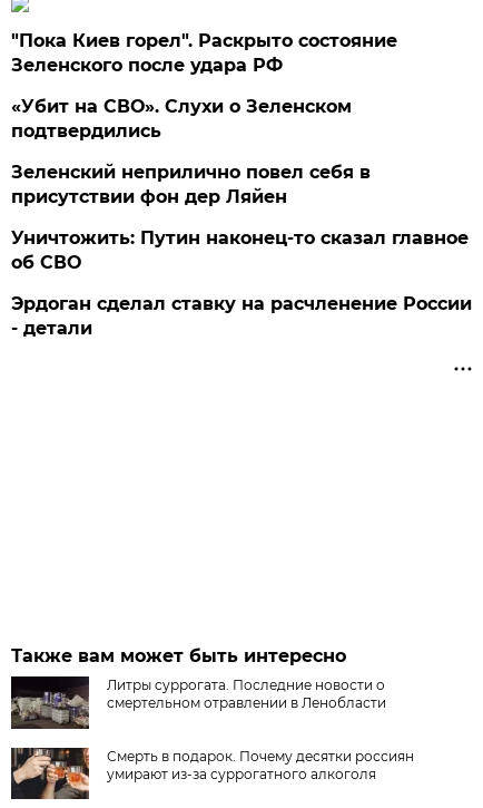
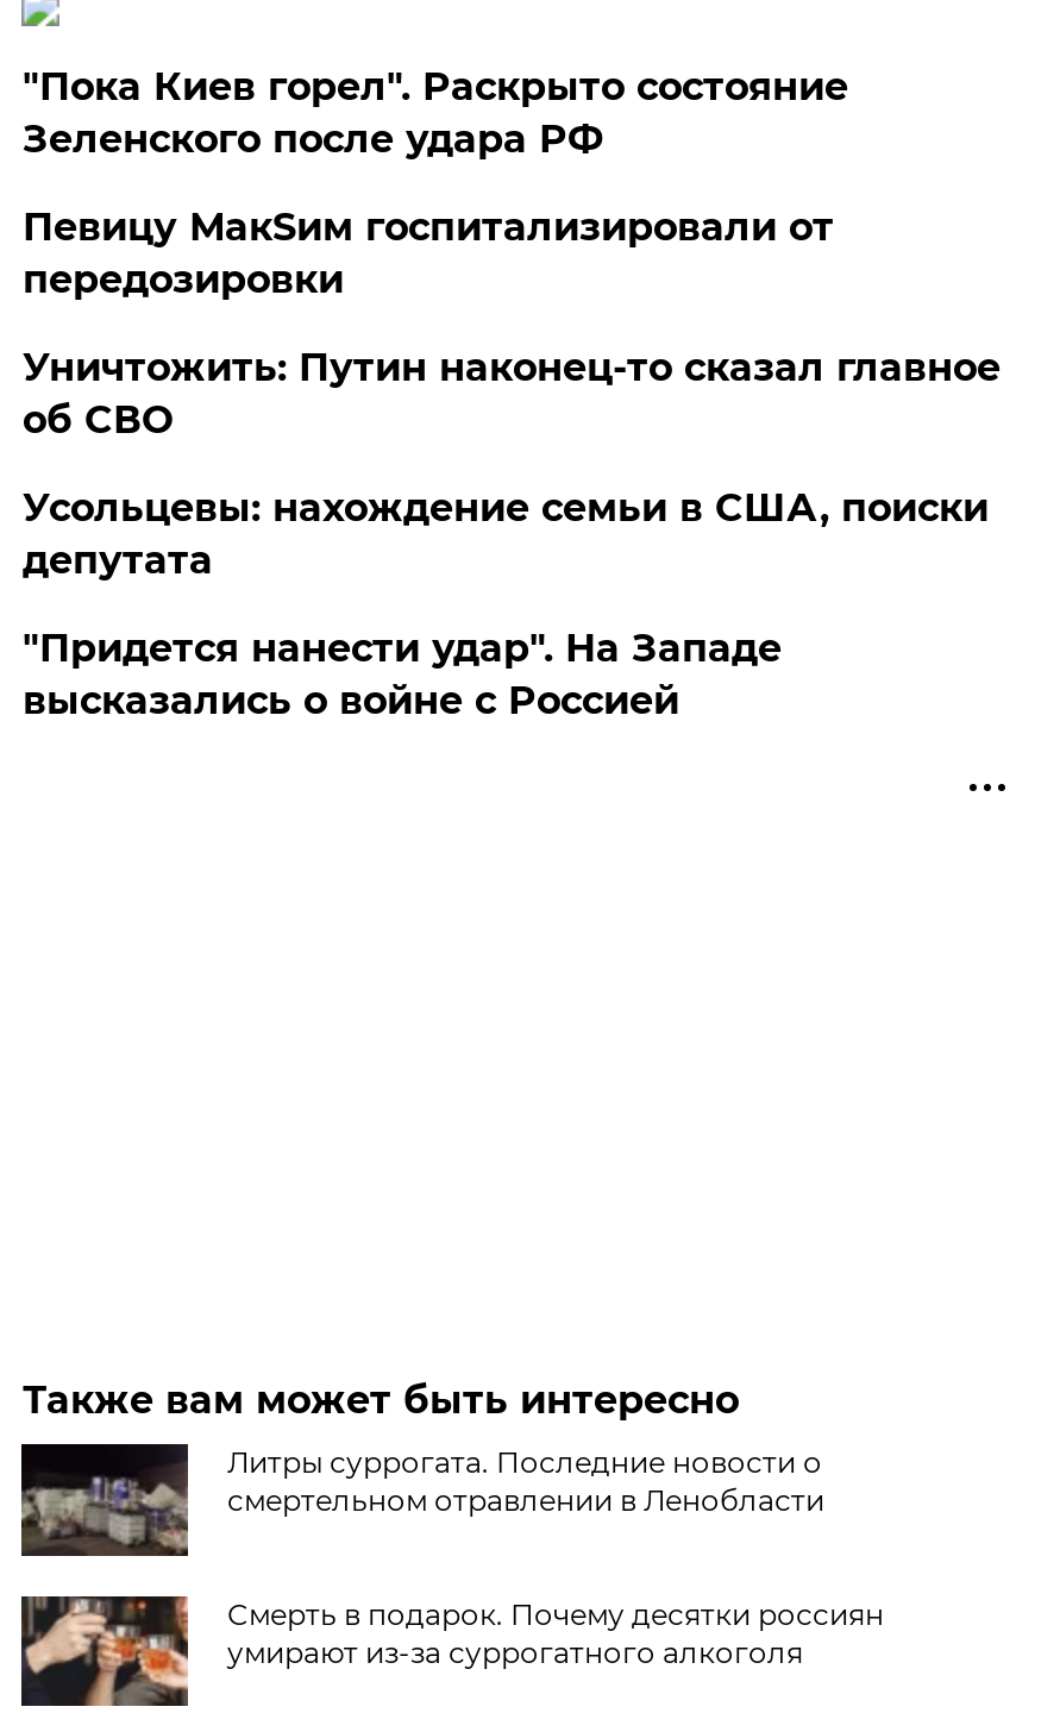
[12,96,371,207] «Убит на СВО». Слухи о Зеленском | подтвердились | Зеленский неприлично повел cебя в | присутствии фон дер Ляйен -> [22,205,834,302] Певицу МакSим госпитализировали от | передозировки
moved [12,227,469,273] -> [22,345,1000,443]: Уничтожить: Путин наконец-то сказал главное | об СВО
[12,293,472,339] Эрдоган сделал ставку на расчленение России | - детали -> [22,485,988,723] Усольцевы: нахождение семьи в США, поиски | депутата | "Придется нанести удар". На Западе | высказались о войне с Россией

